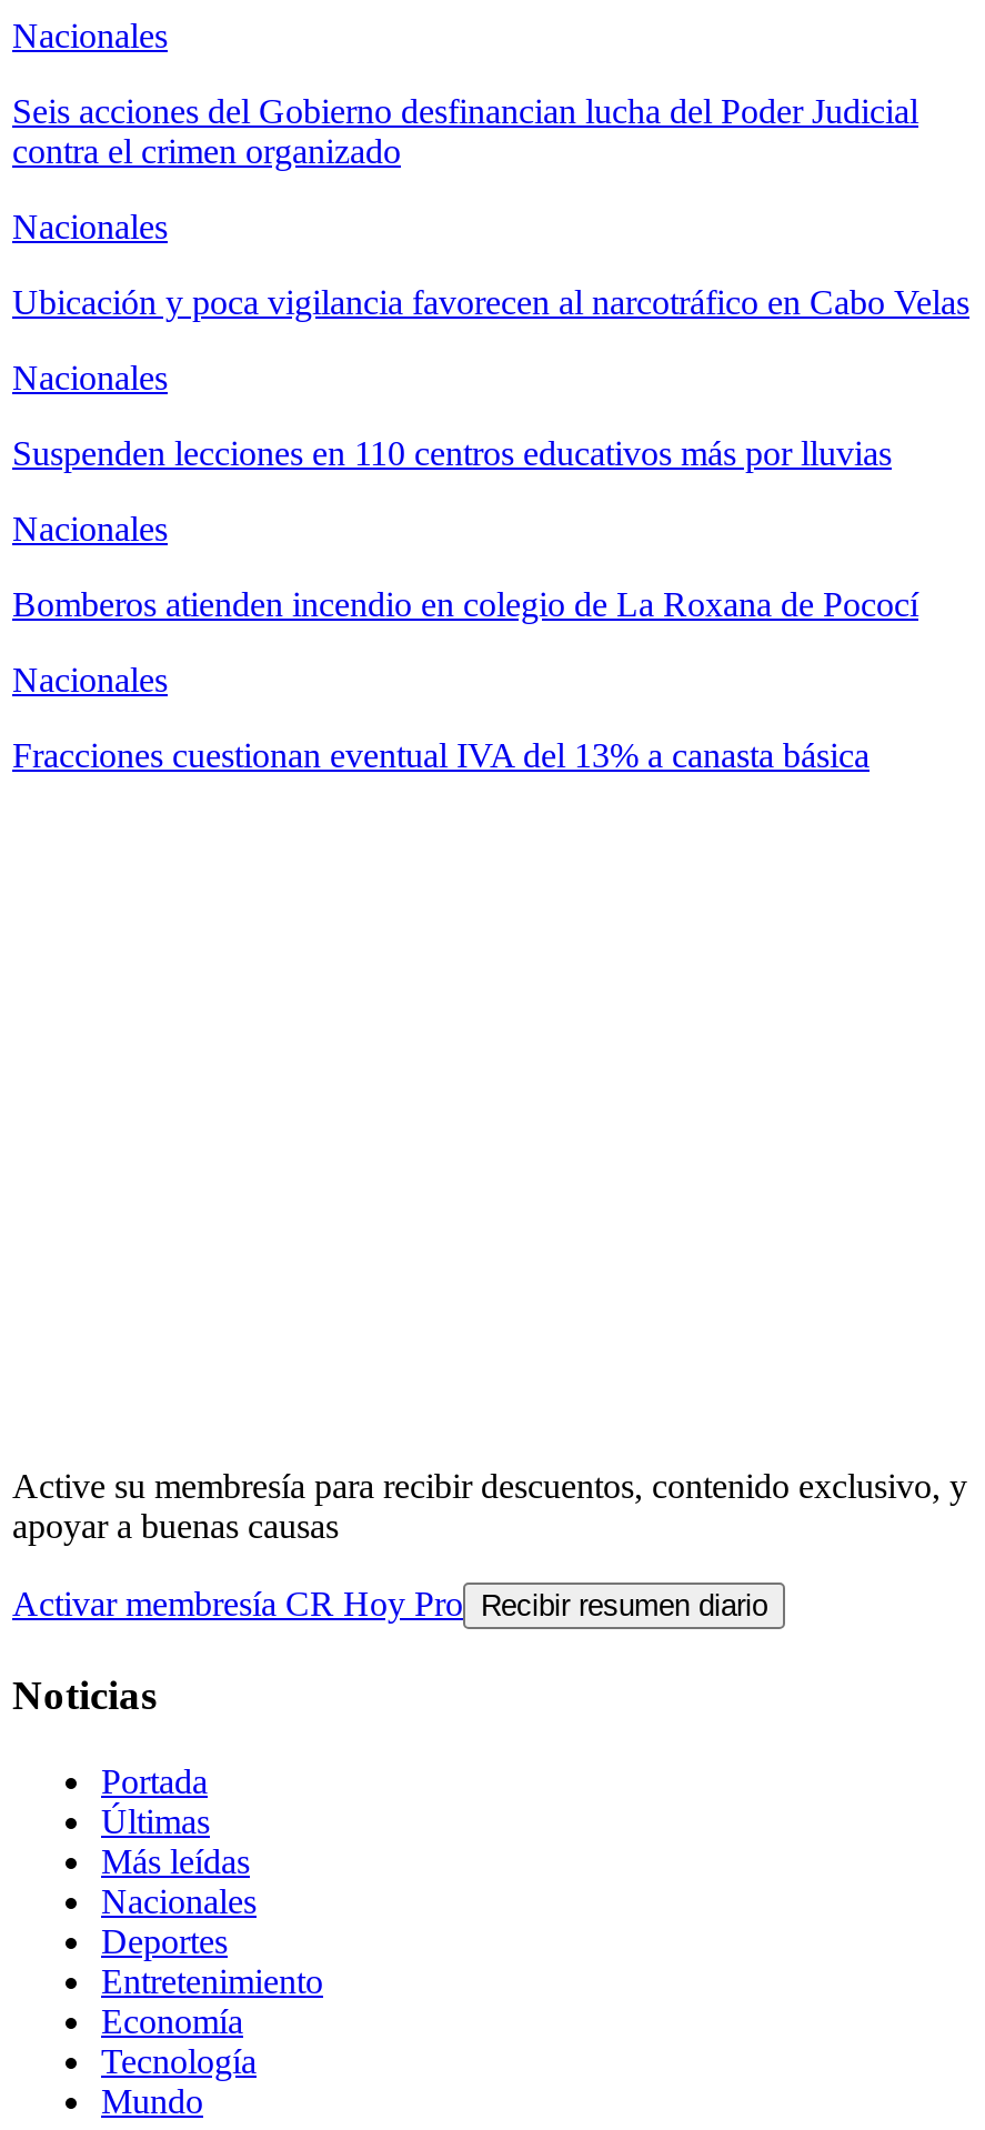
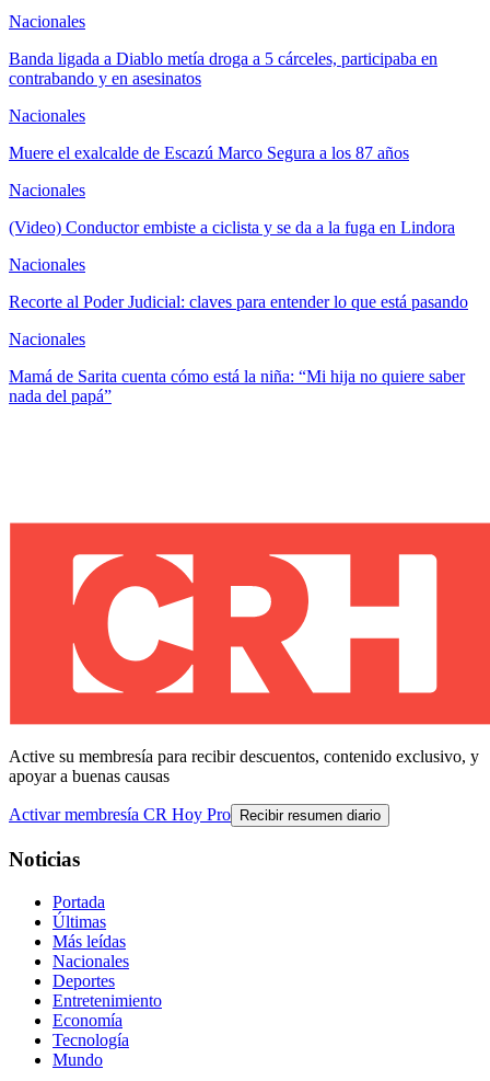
[12,93,918,171] Seis acciones del Gobierno desfinancian lucha del Poder Judicial | contra el crimen organizado -> [9,50,437,88] Banda ligada a Diablo metía droga a 5 cárceles, participaba en | contrabando y en asesinatos
[12,284,969,322] Ubicación y poca vigilancia favorecen al narcotráfico en Cabo Velas -> [9,144,409,162] Muere el exalcalde de Escazú Marco Segura a los 87 años
[12,435,892,473] Suspenden lecciones en 110 centros educativos más por lluvias -> [9,218,455,237] (Video) Conductor embiste a ciclista y se da a la fuga en Lindora
[12,586,918,624] Bomberos atienden incendio en colegio de La Roxana de Pococí -> [9,293,468,311] Recorte al Poder Judicial: claves para entender lo que está pasando
none -> [9,521,487,726] [image]
[12,737,870,775] Fracciones cuestionan eventual IVA del 13% a canasta básica -> [9,367,465,406] Mamá de Sarita cuenta cómo está la niña: “Mi hija no quiere saber | nada del papá”

